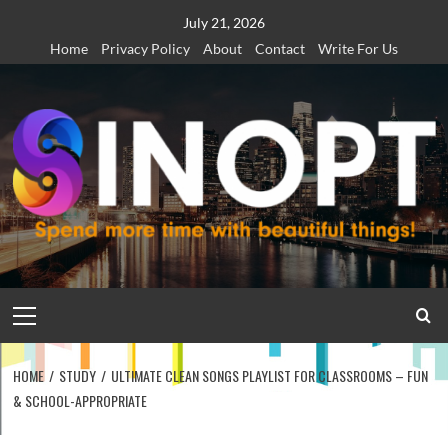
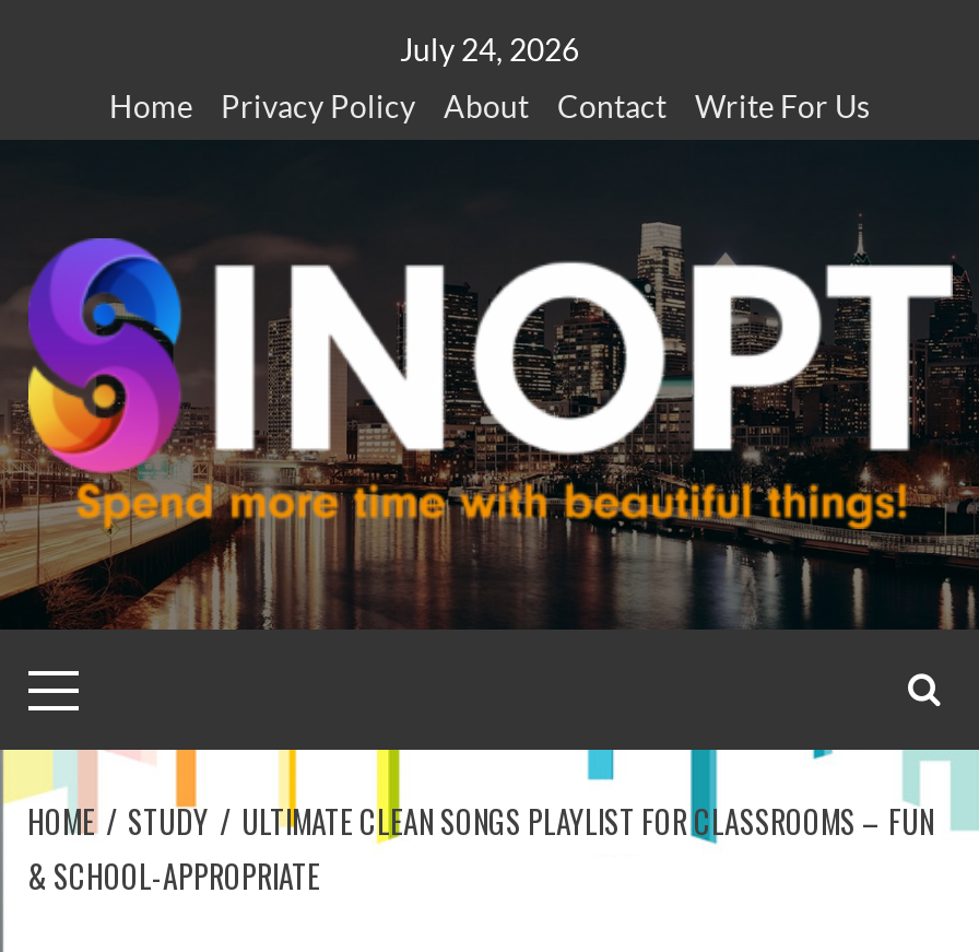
[183,14,265,31] July 21, 2026 -> [400,31,579,68] July 24, 2026

